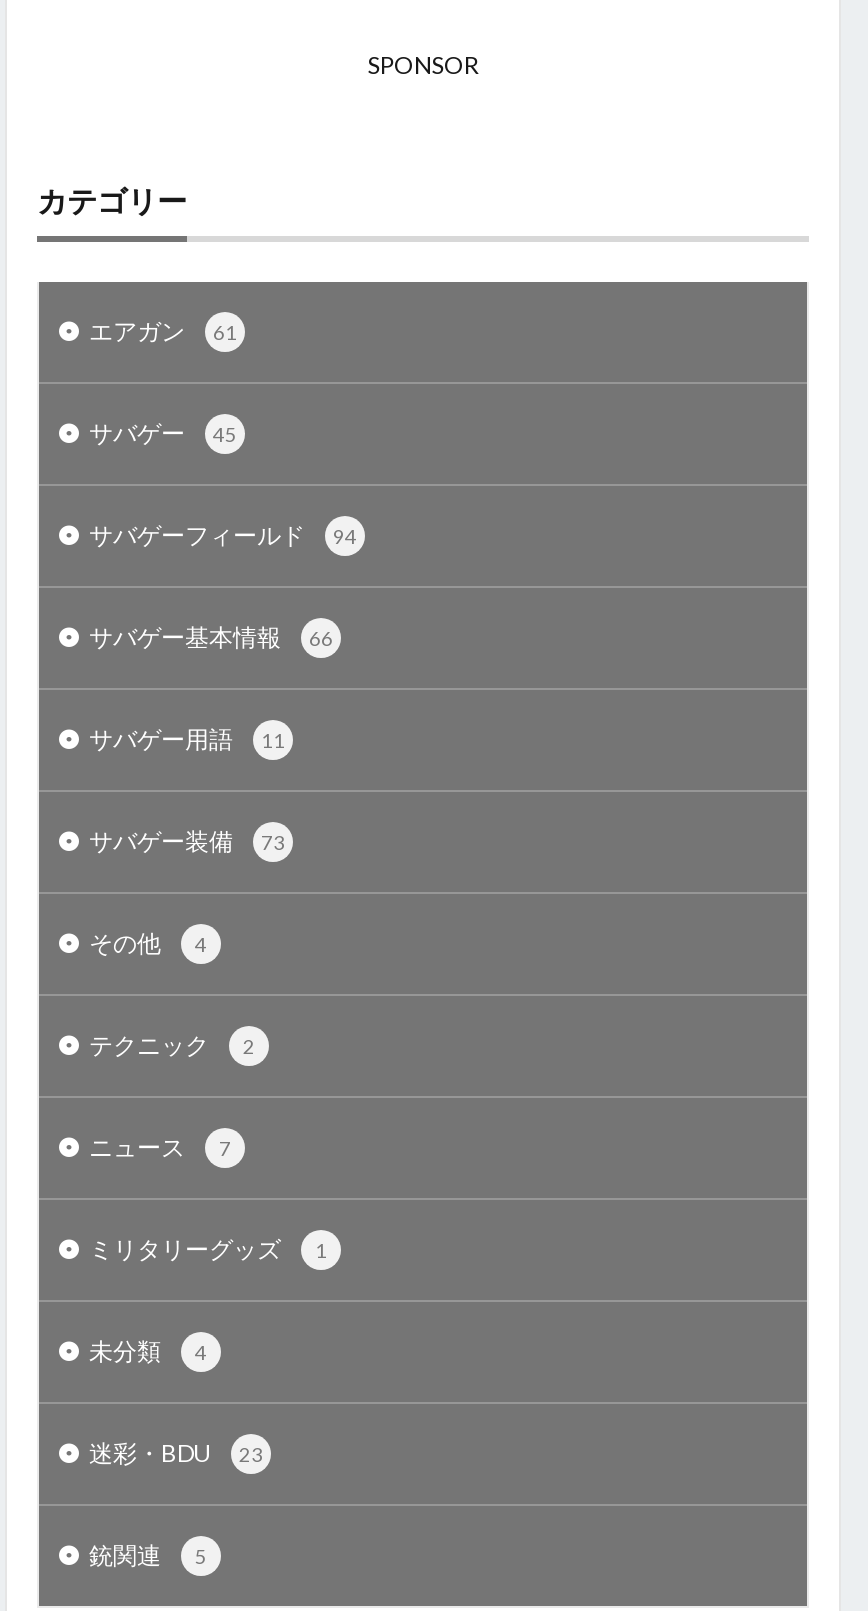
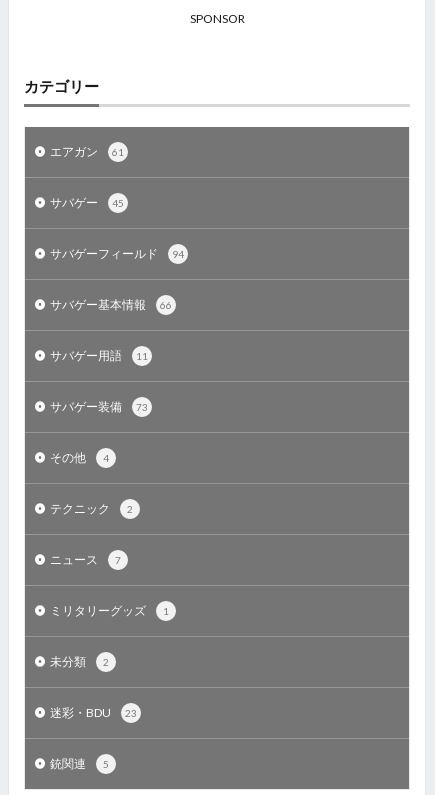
[89,1336,207,1366] 未分類 4 -> [50,654,109,669] 未分類 2

